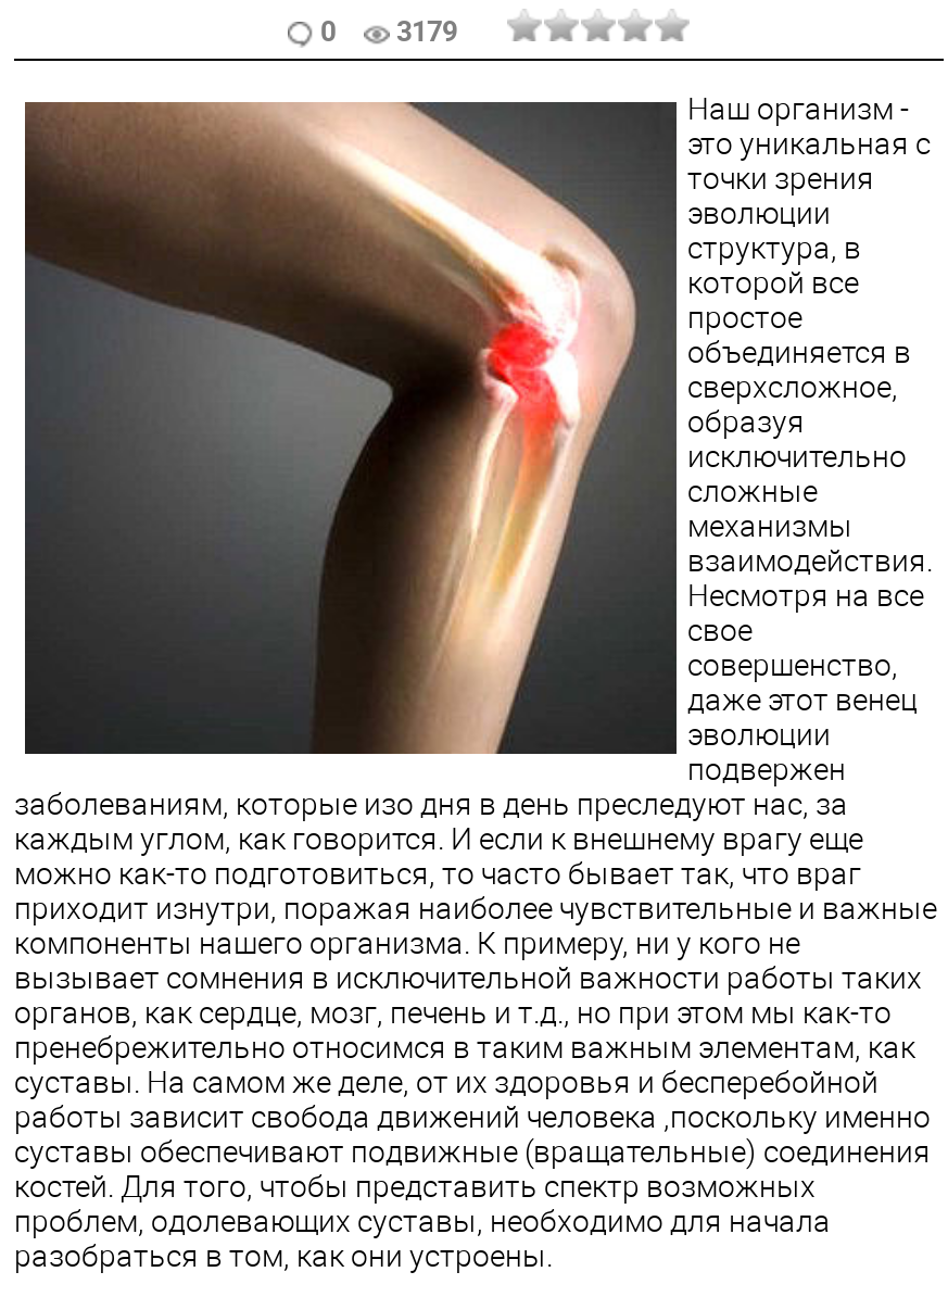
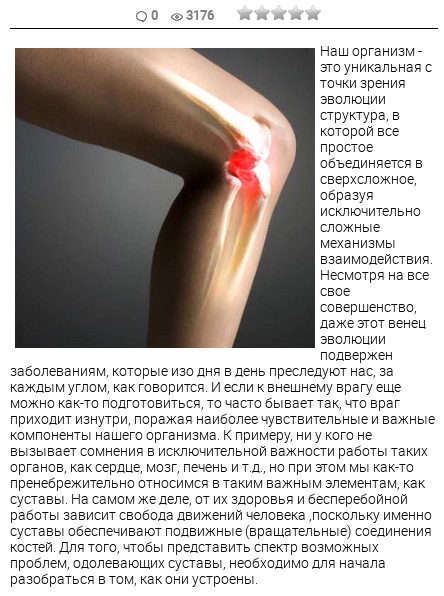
[320,11,464,50] 0 3179 -> [151,6,217,24] 0 3176

